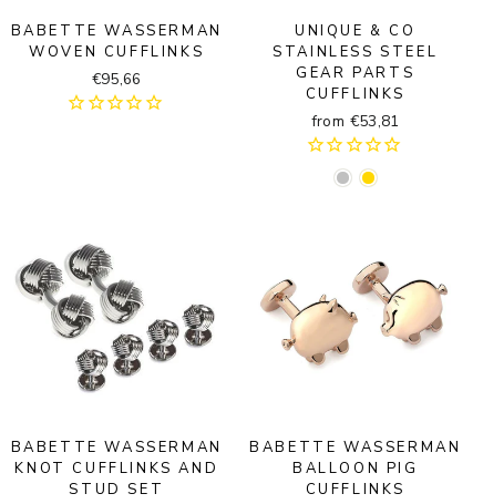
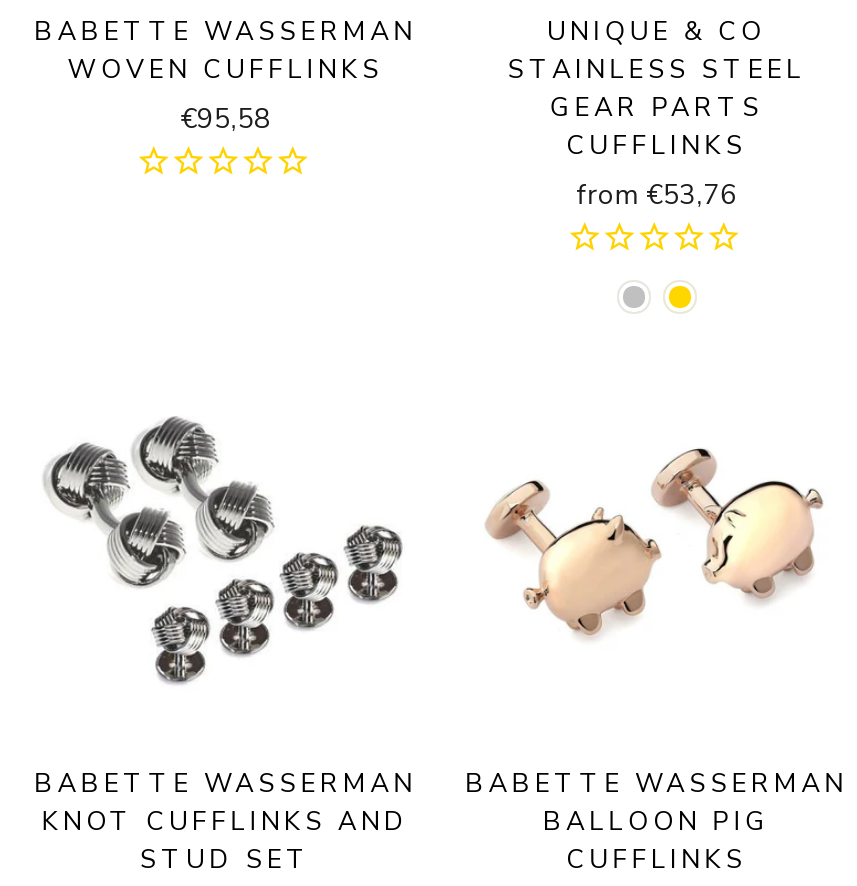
[92,69,142,90] €95,66 -> [180,100,271,138] €95,58
[311,111,400,132] from €53,81 -> [576,176,737,214] from €53,76

